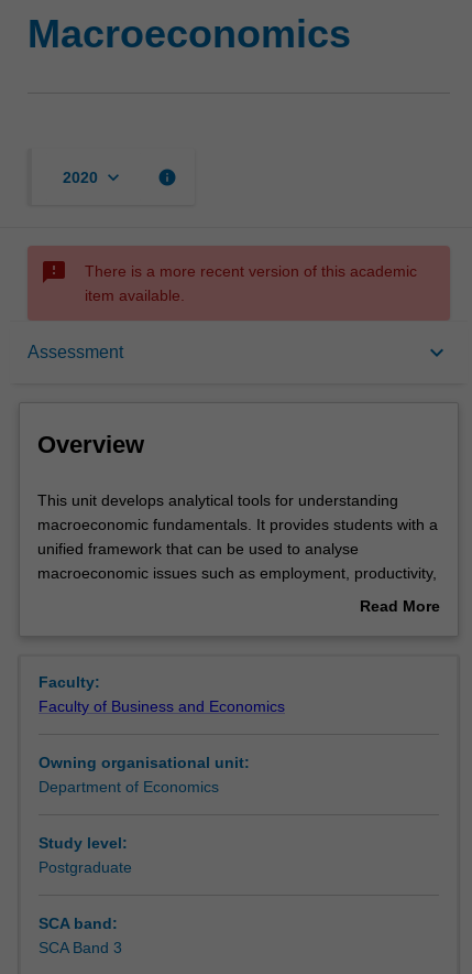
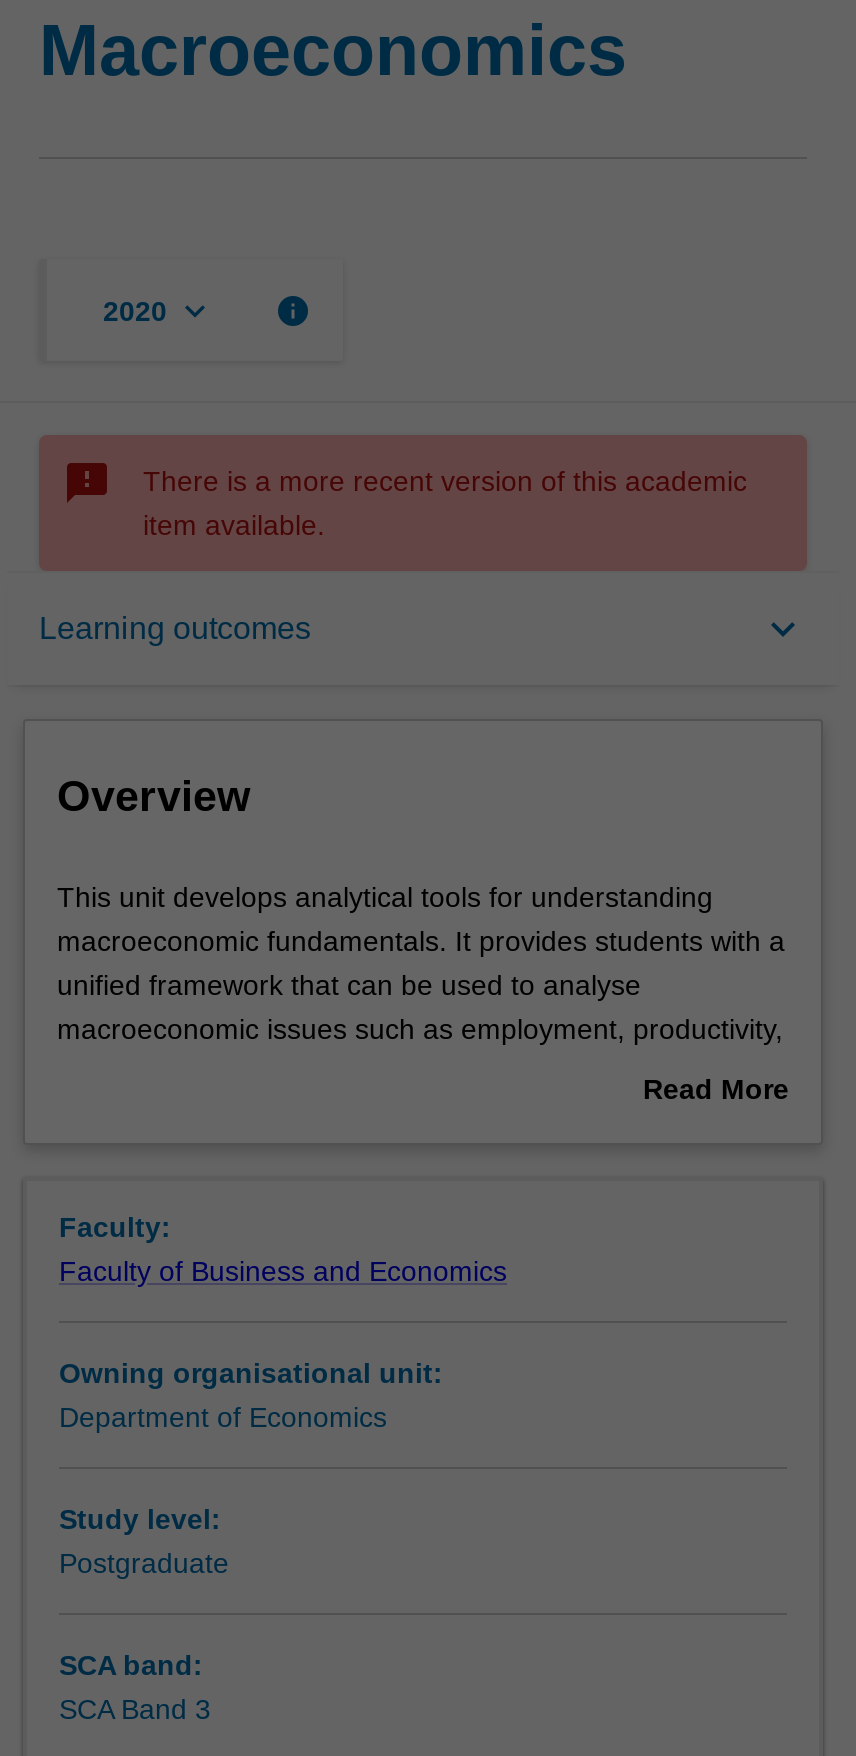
[28,342,123,361] Assessment -> [39,611,311,645] Learning outcomes

